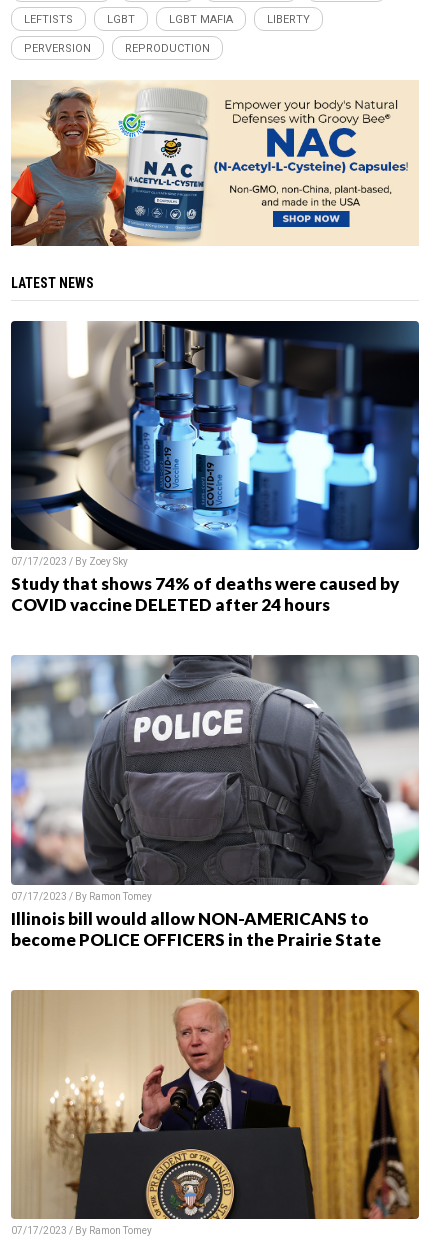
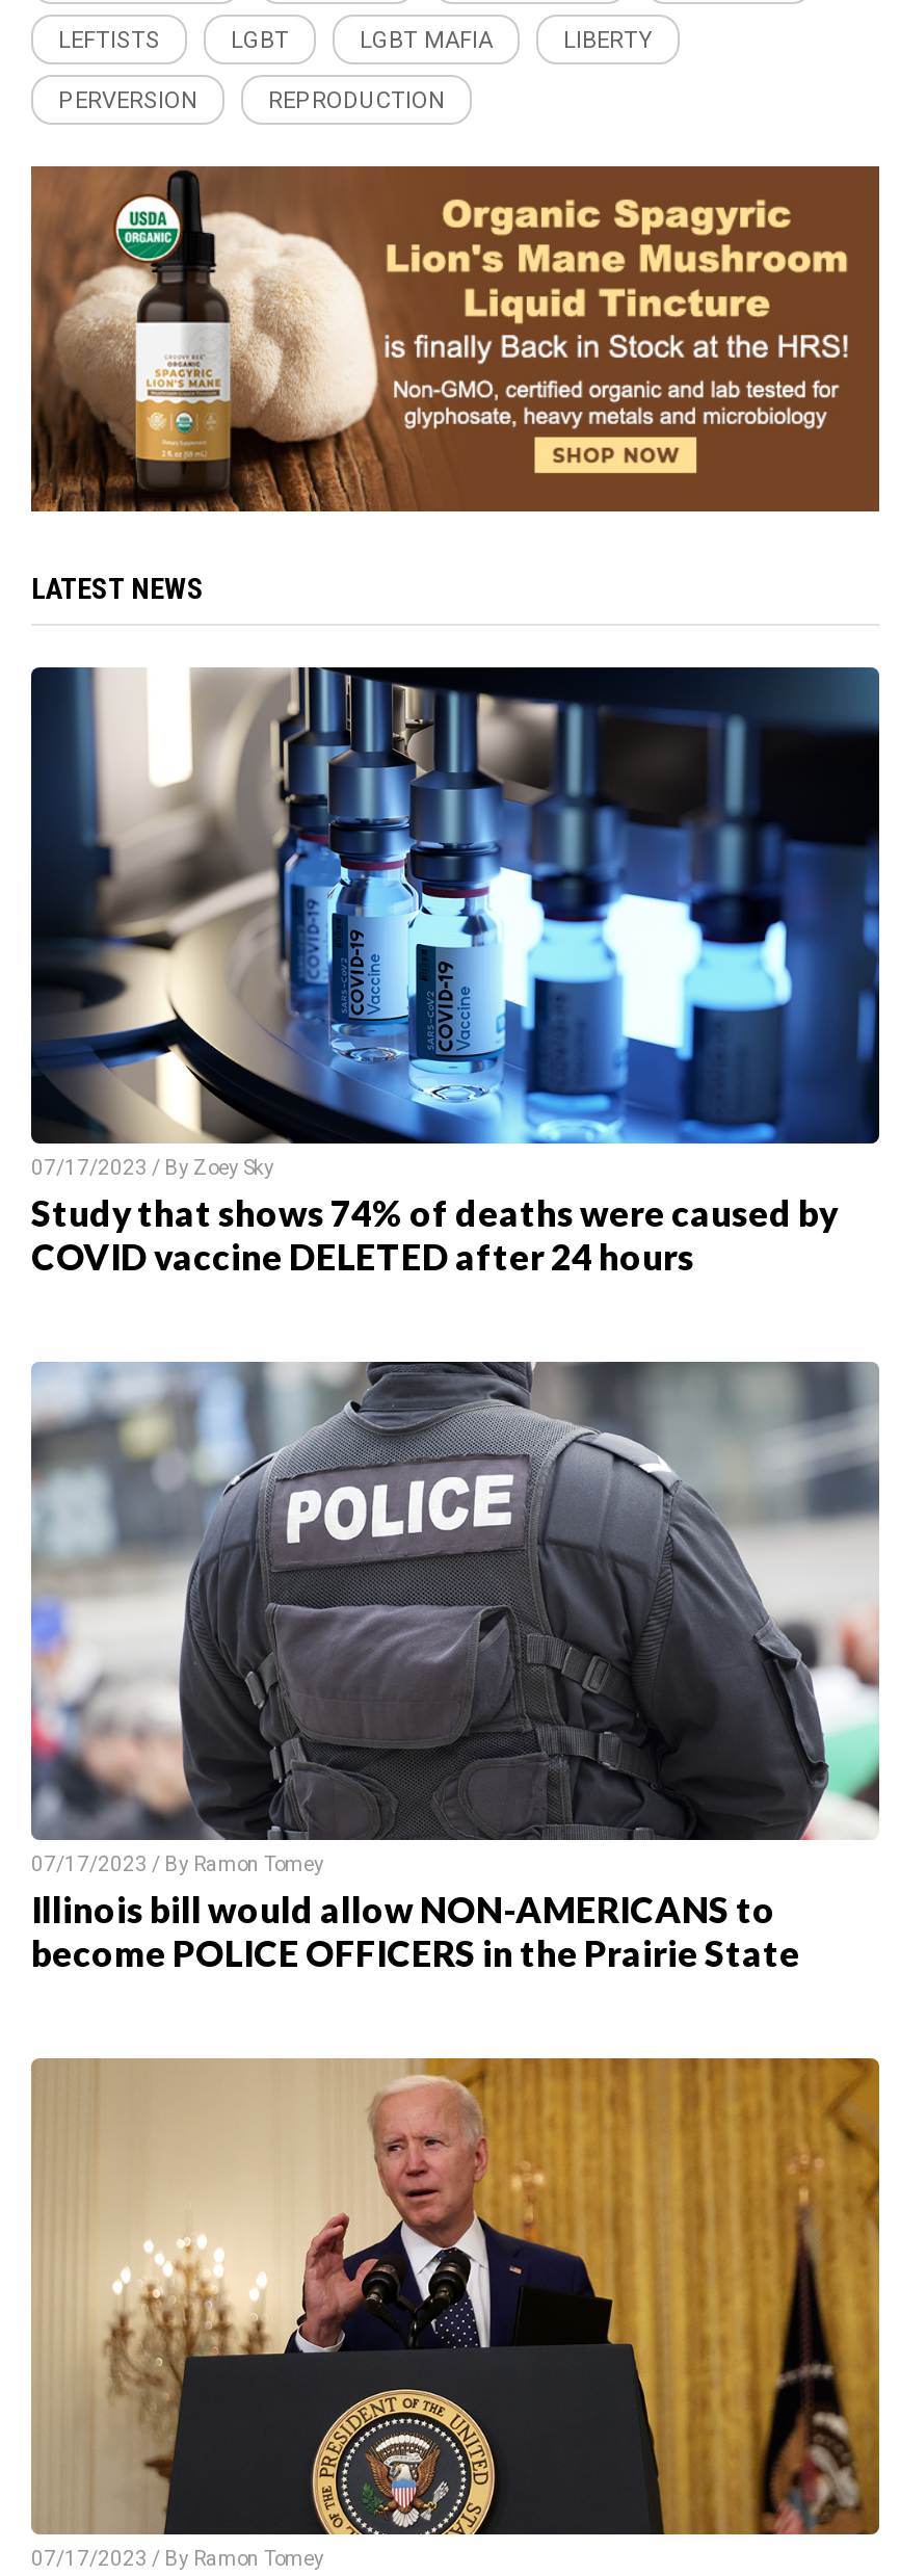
[10,80,419,246] [image] -> [29,164,881,514] [image]

